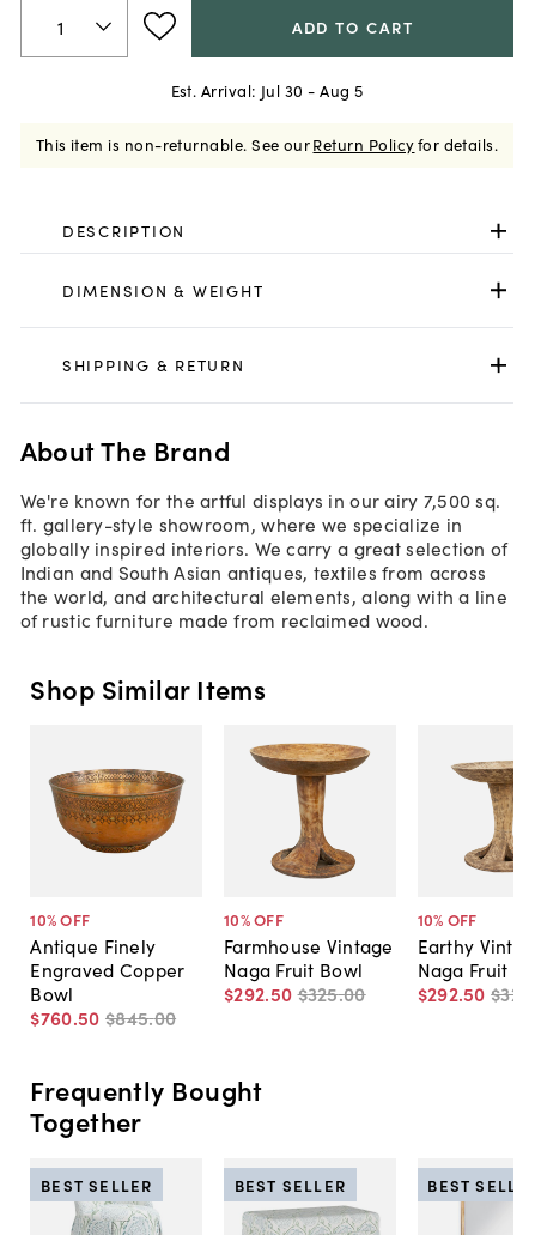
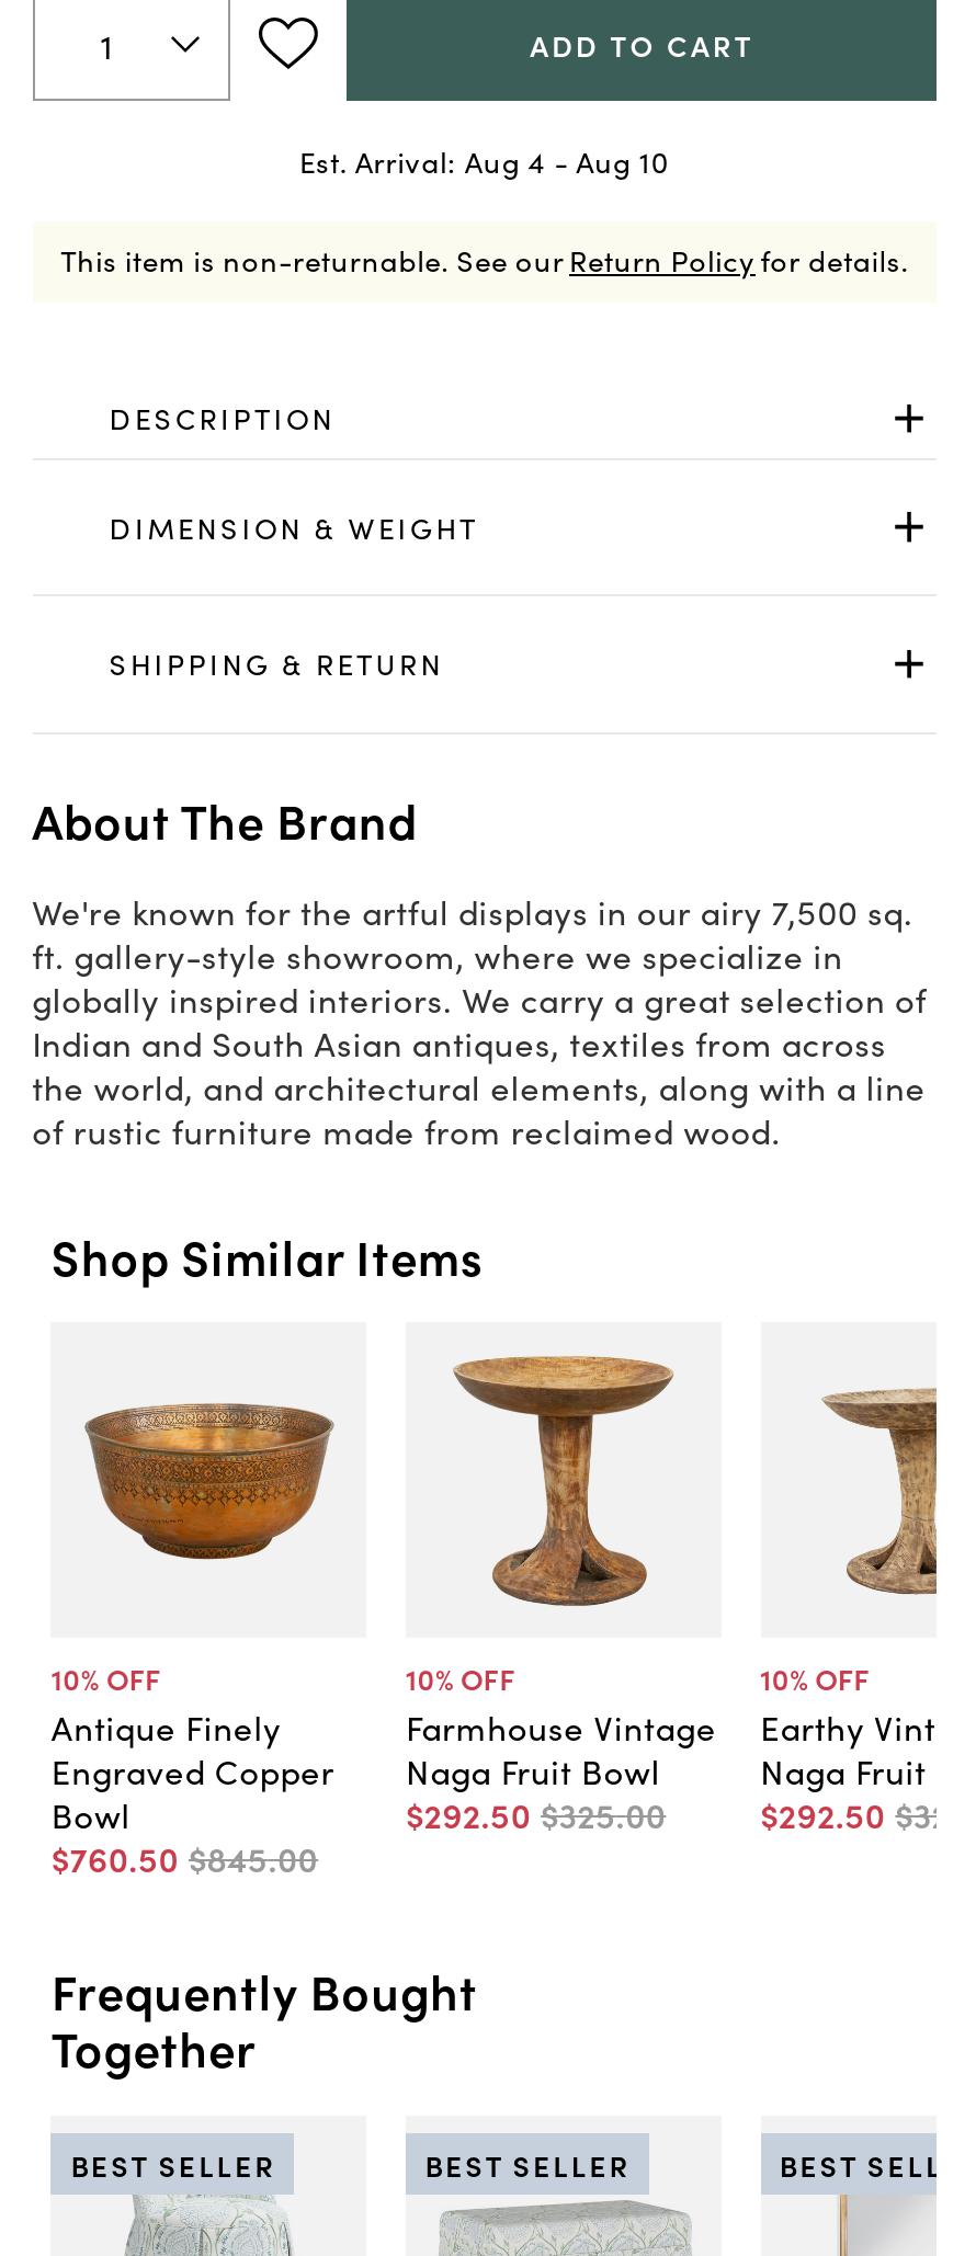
[171,79,363,102] Est. Arrival: Jul 30 - Aug 5 -> [299,140,670,182] Est. Arrival: Aug 4 - Aug 10

